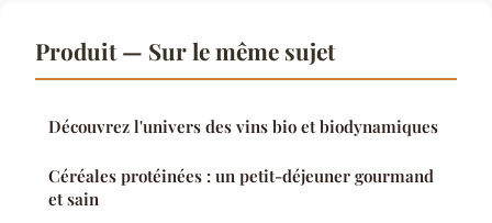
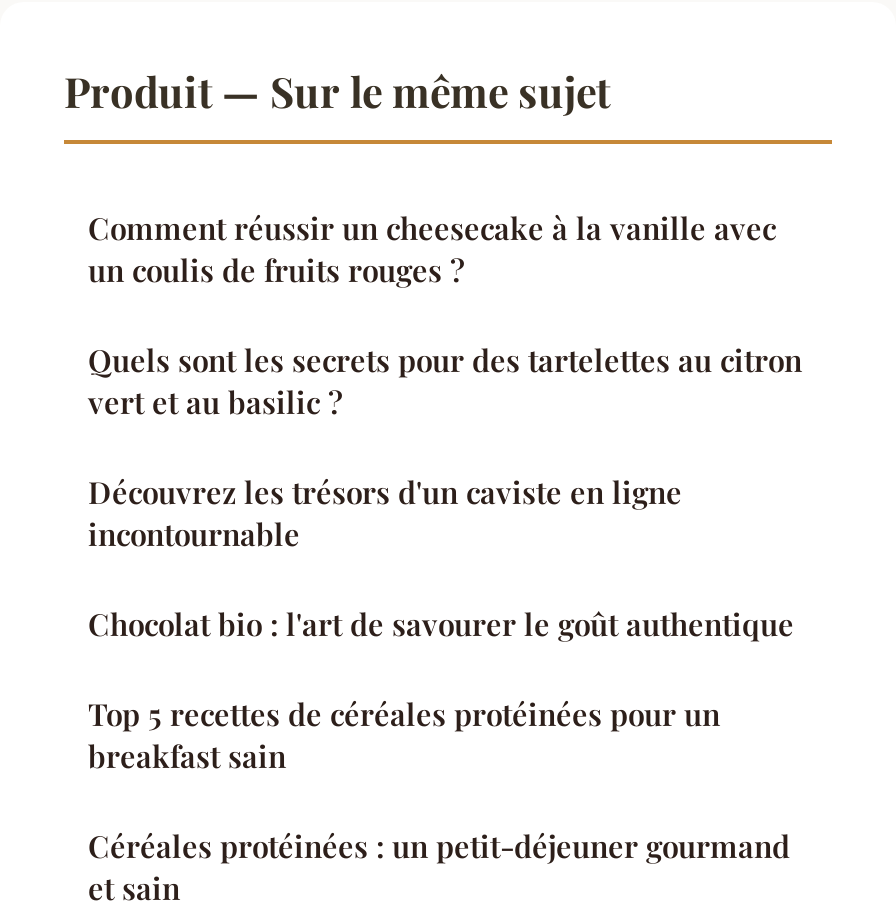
[48,115,438,137] Découvrez l'univers des vins bio et biodynamiques -> [88,207,802,775] Comment réussir un cheesecake à la vanille avec | un coulis de fruits rouges ? | Quels sont les secrets pour des tartelettes au citron | vert et au basilic ? | Découvrez les trésors d'un caviste en ligne | incontournable | Chocolat bio : l'art de savourer le goût authentique | Top 5 recettes de céréales protéinées pour un | breakfast sain

